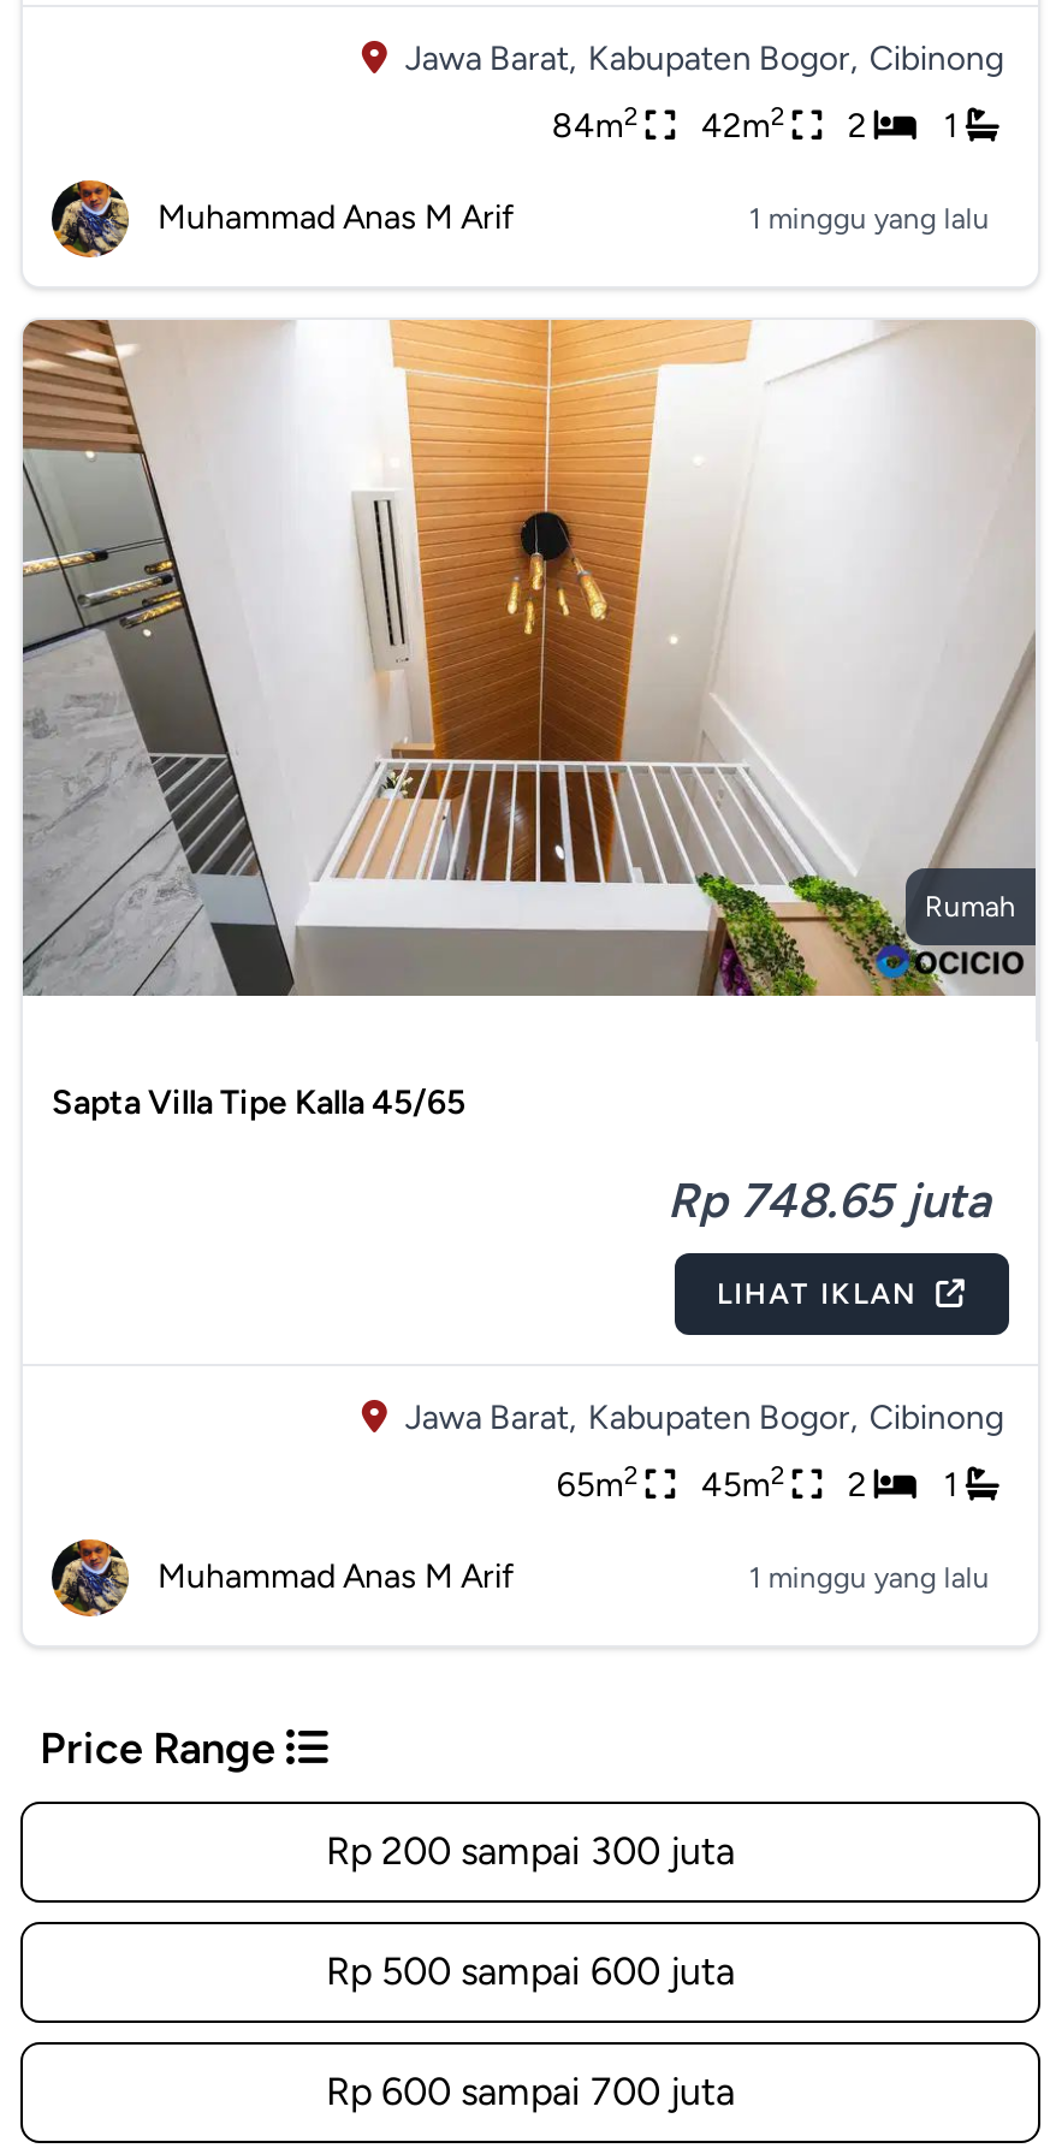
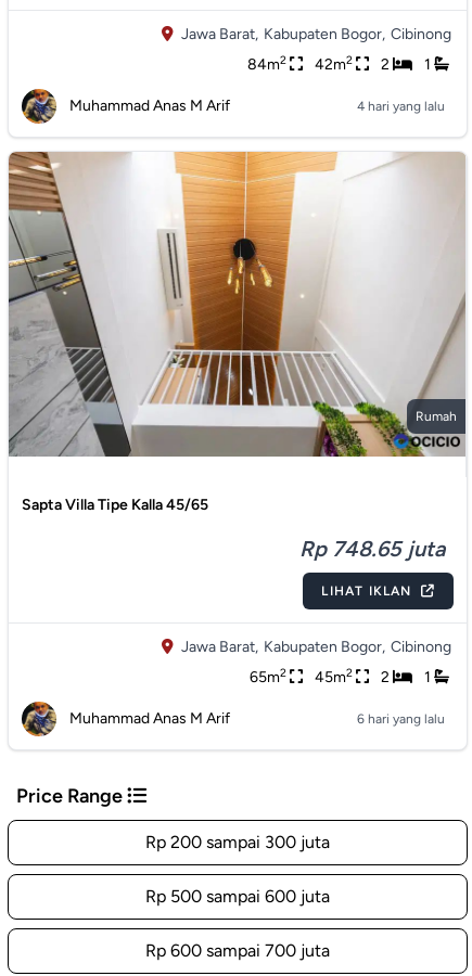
[749,202,990,236] 1 minggu yang lalu -> [357,99,445,114] 4 hari yang lalu
[749,1561,990,1595] 1 minggu yang lalu -> [357,711,445,727] 6 hari yang lalu

